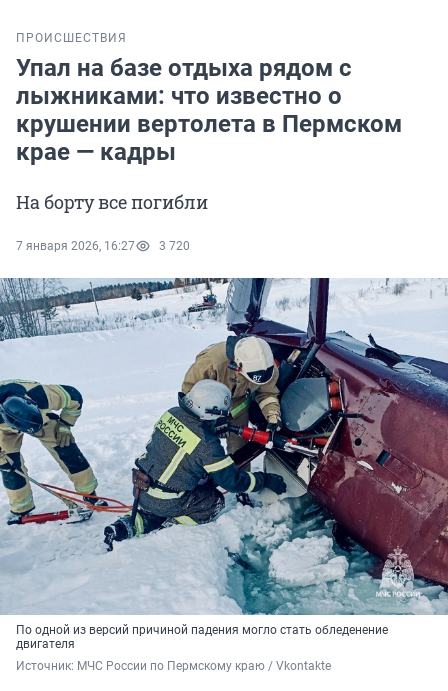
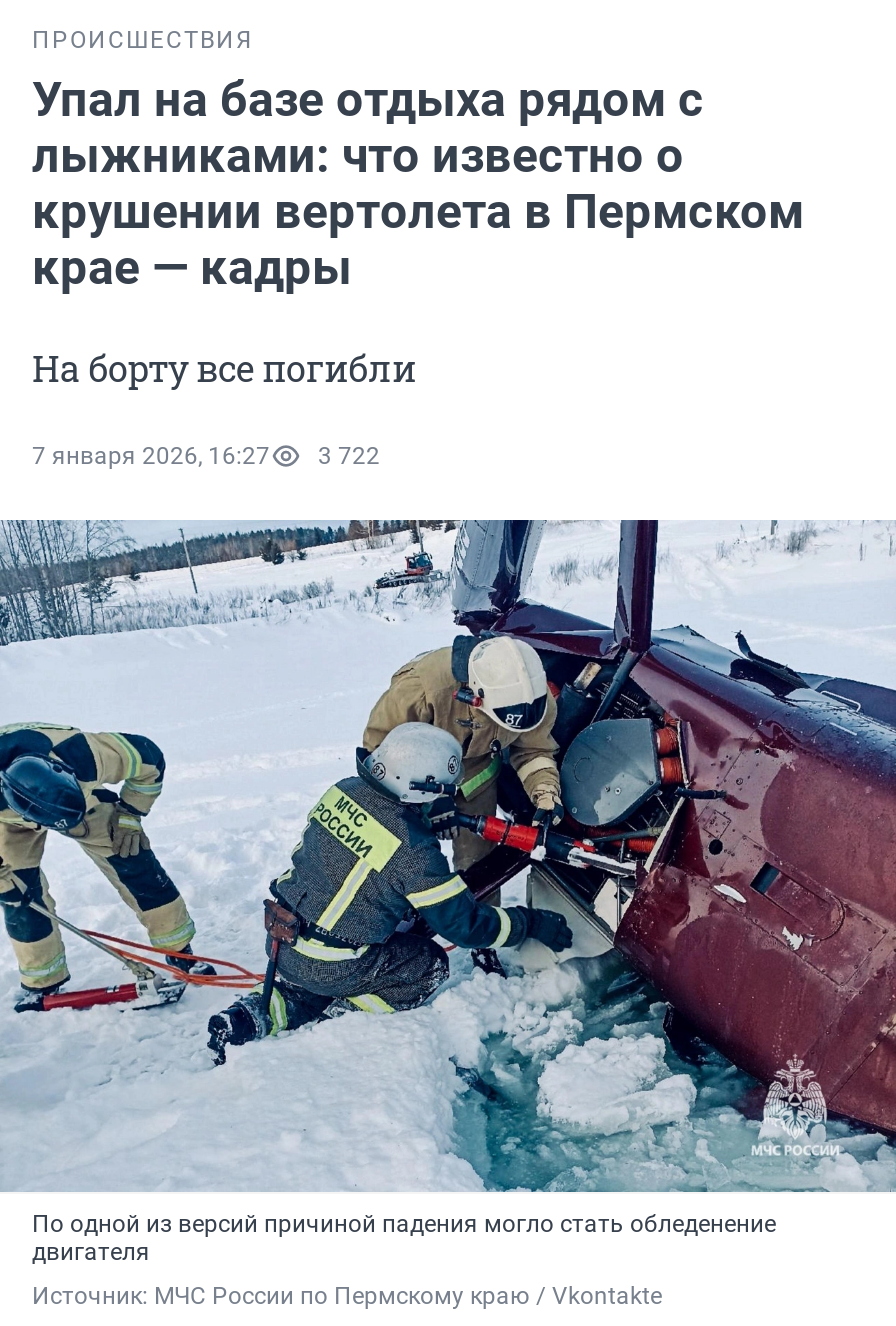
[16,239,190,253] 7 января 2026, 16:27 3 720 -> [32,442,380,470] 7 января 2026, 16:27 3 722

